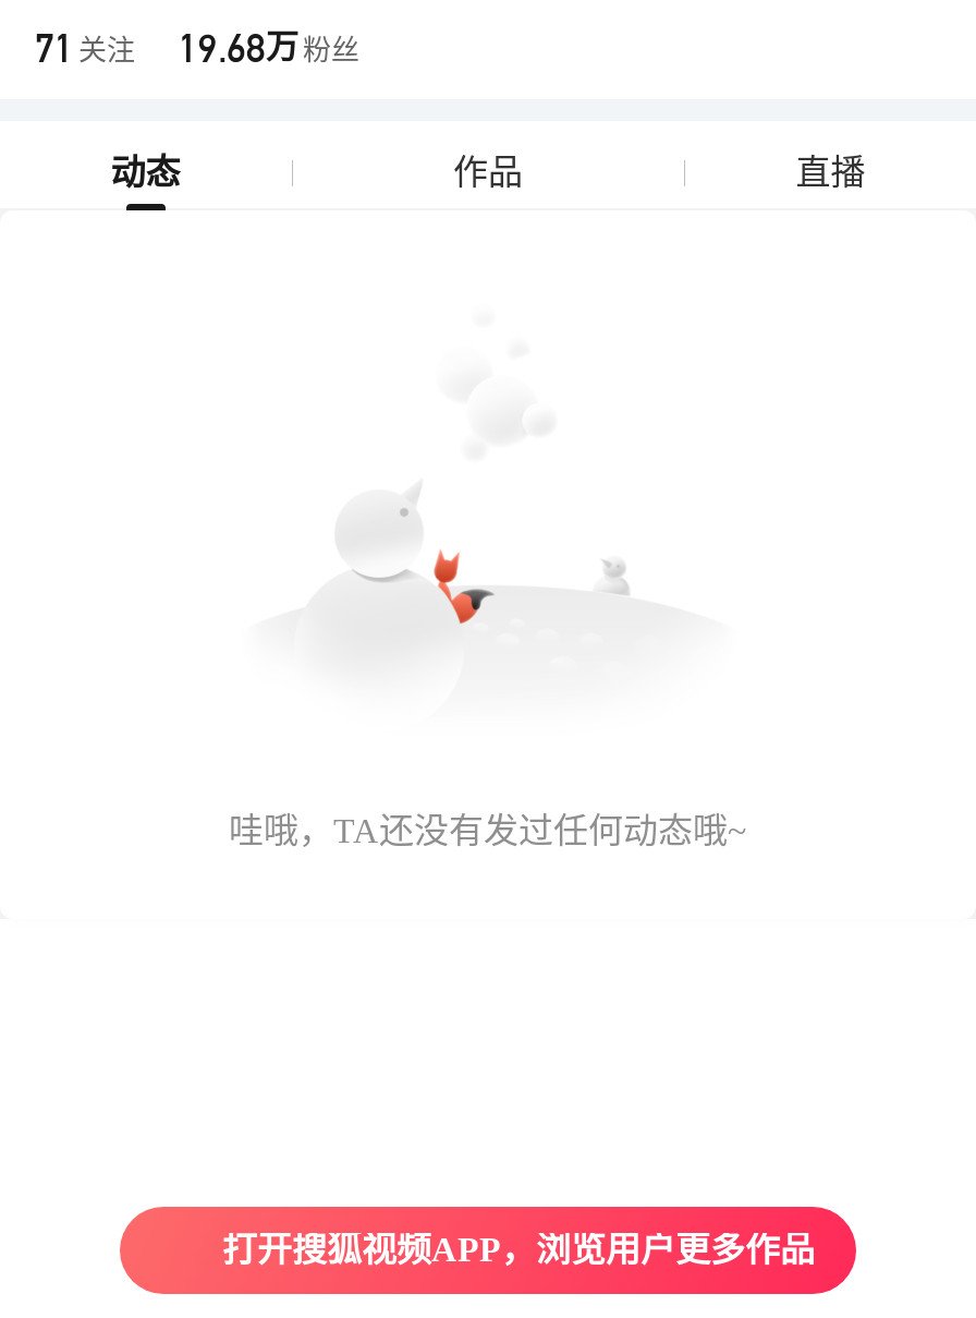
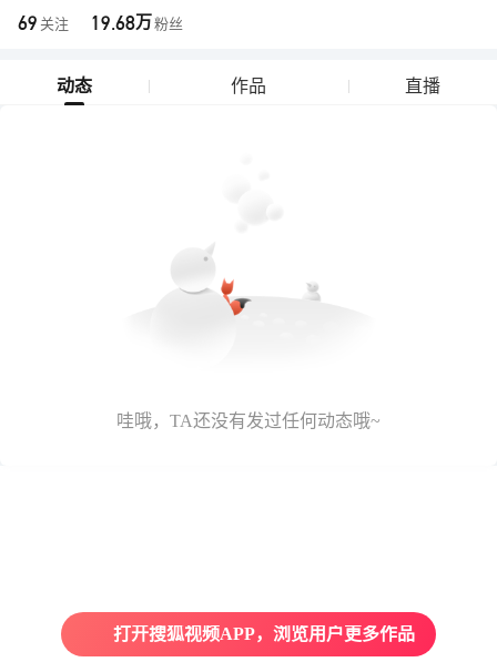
[35,24,359,71] 71 关注 19.68万 粉丝 -> [18,11,183,34] 69 关注 19.68万 粉丝

